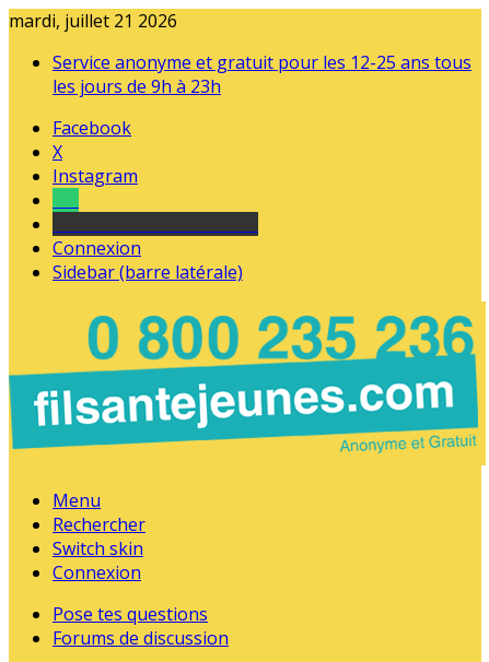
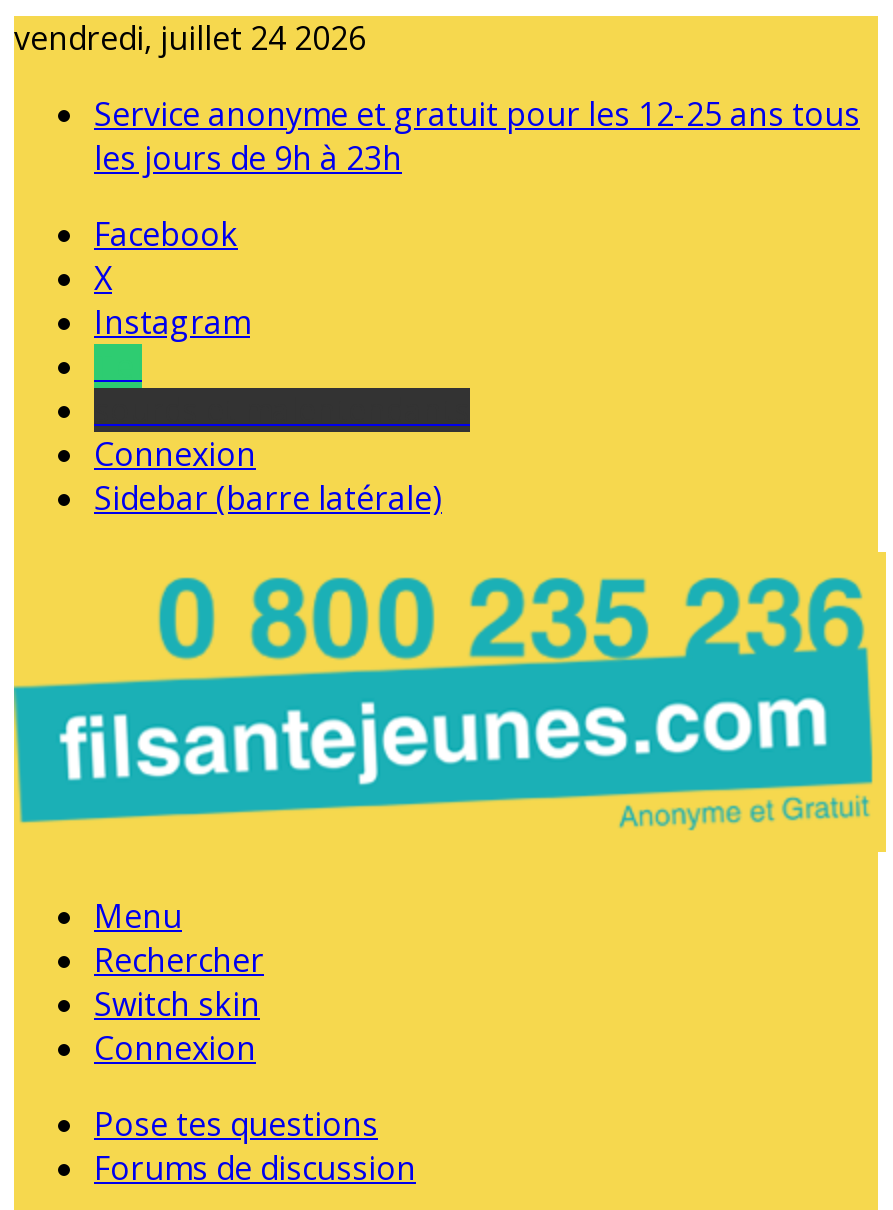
[9,9,177,33] mardi, juillet 21 2026 -> [14,16,366,60] vendredi, juillet 24 2026

